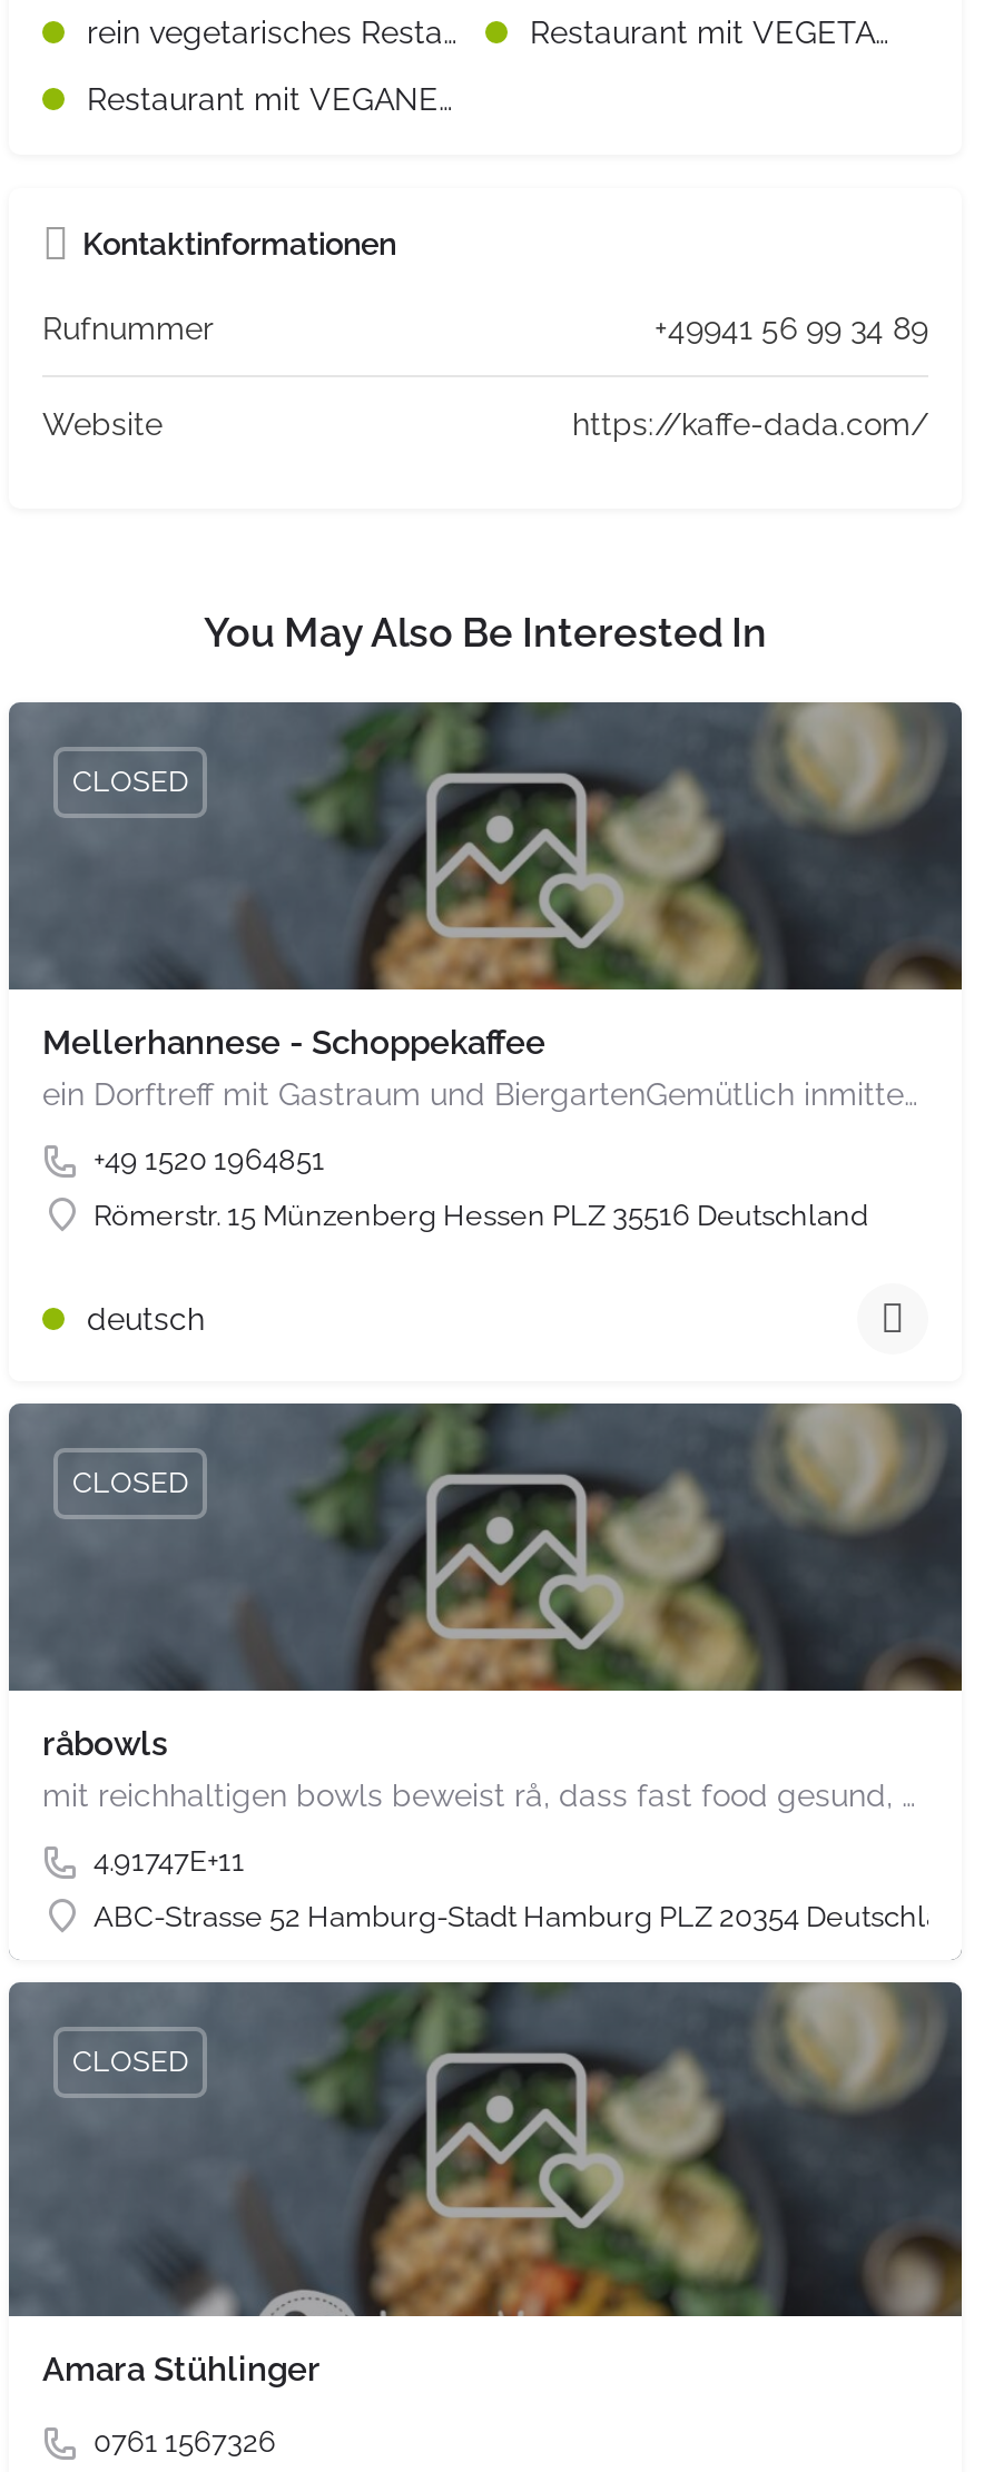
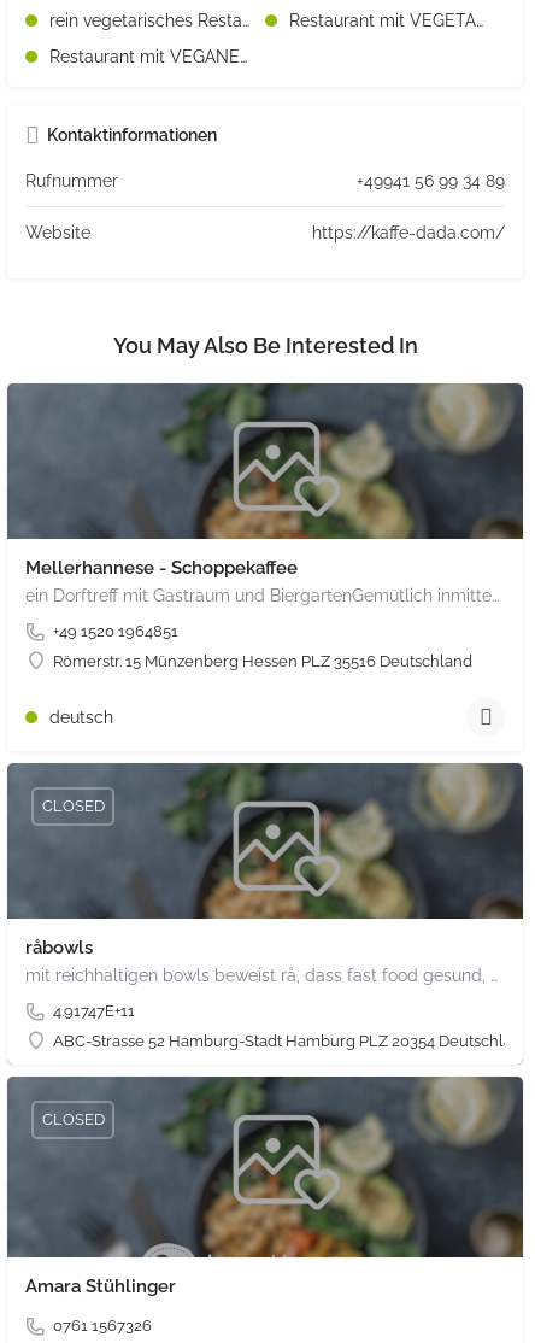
[72,765,188,799] CLOSED -> none

